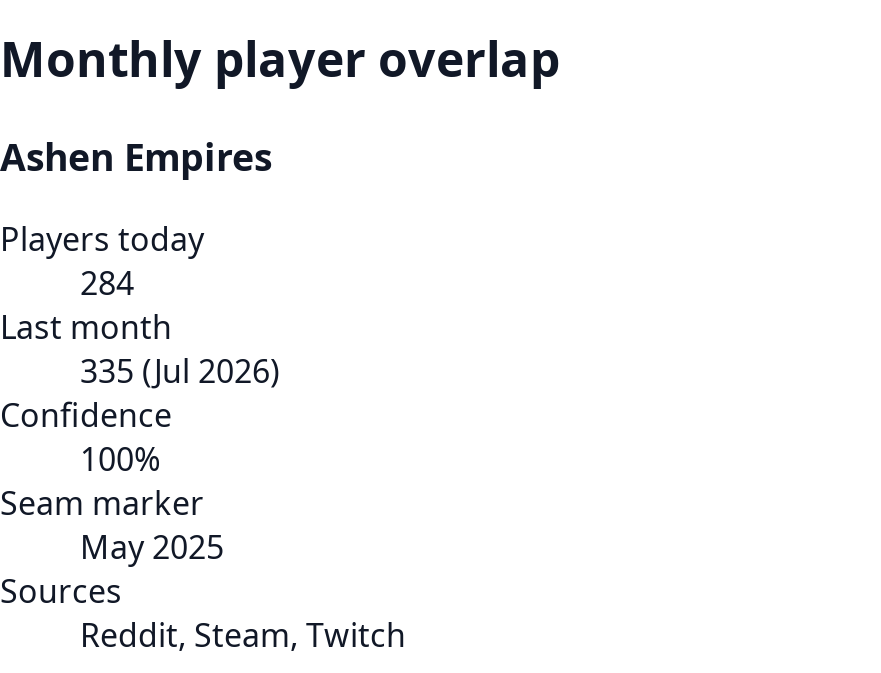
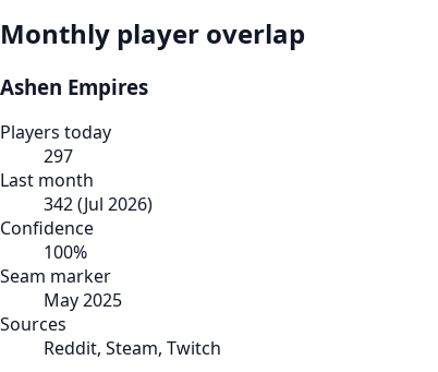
[80,261,134,305] 284 -> [44,144,73,168] 297
[80,349,280,393] 335 (Jul 2026) -> [44,192,153,216] 342 (Jul 2026)

